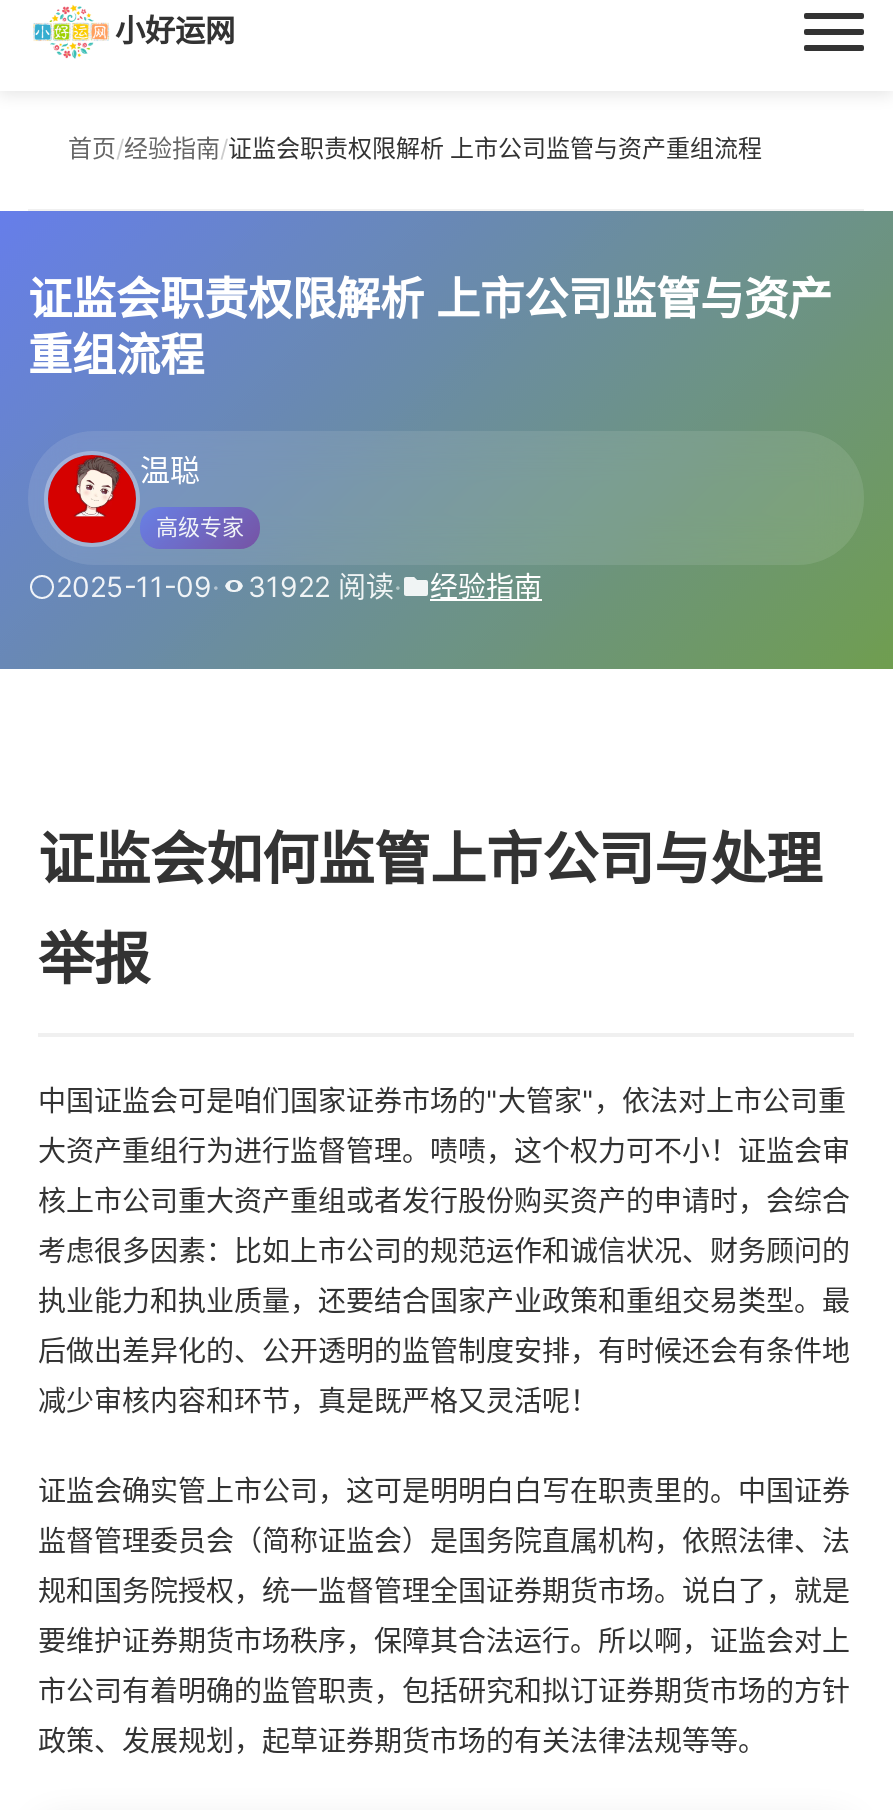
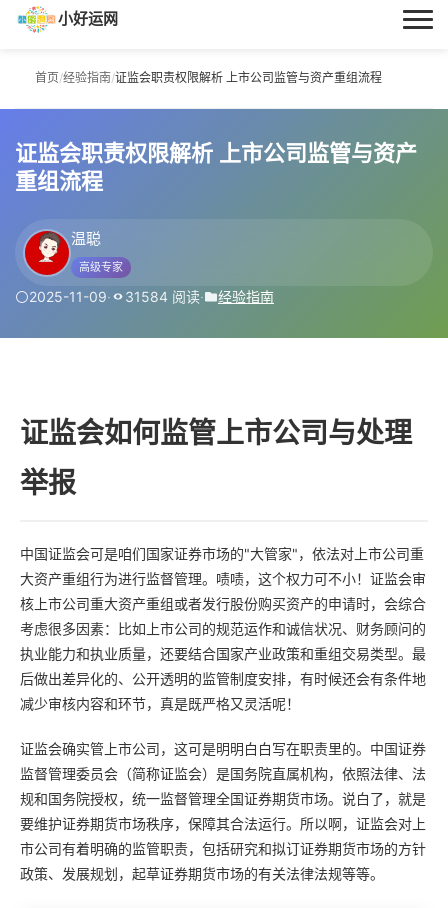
[56,573,542,601] 2025-11-09· 31922 阅读· 经验指南 -> [29,290,274,304] 2025-11-09· 31584 阅读· 经验指南

